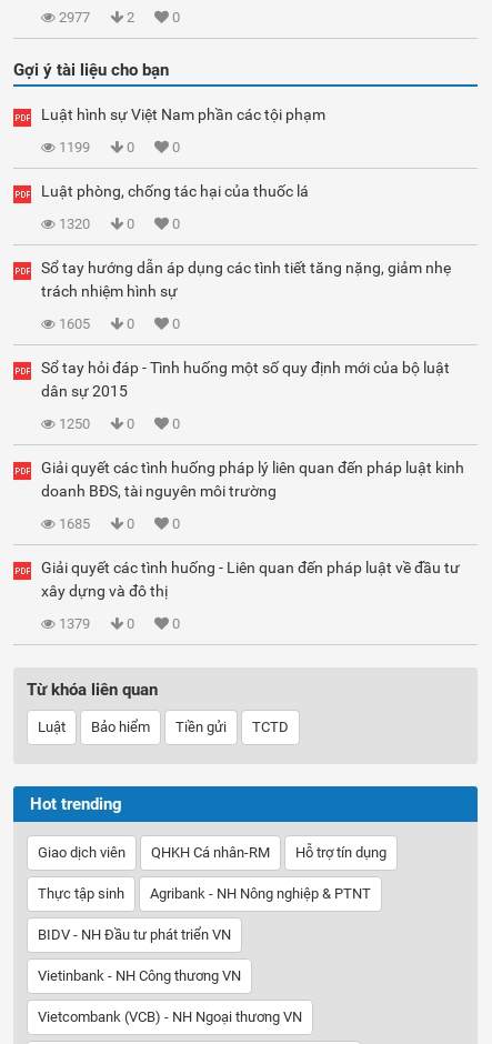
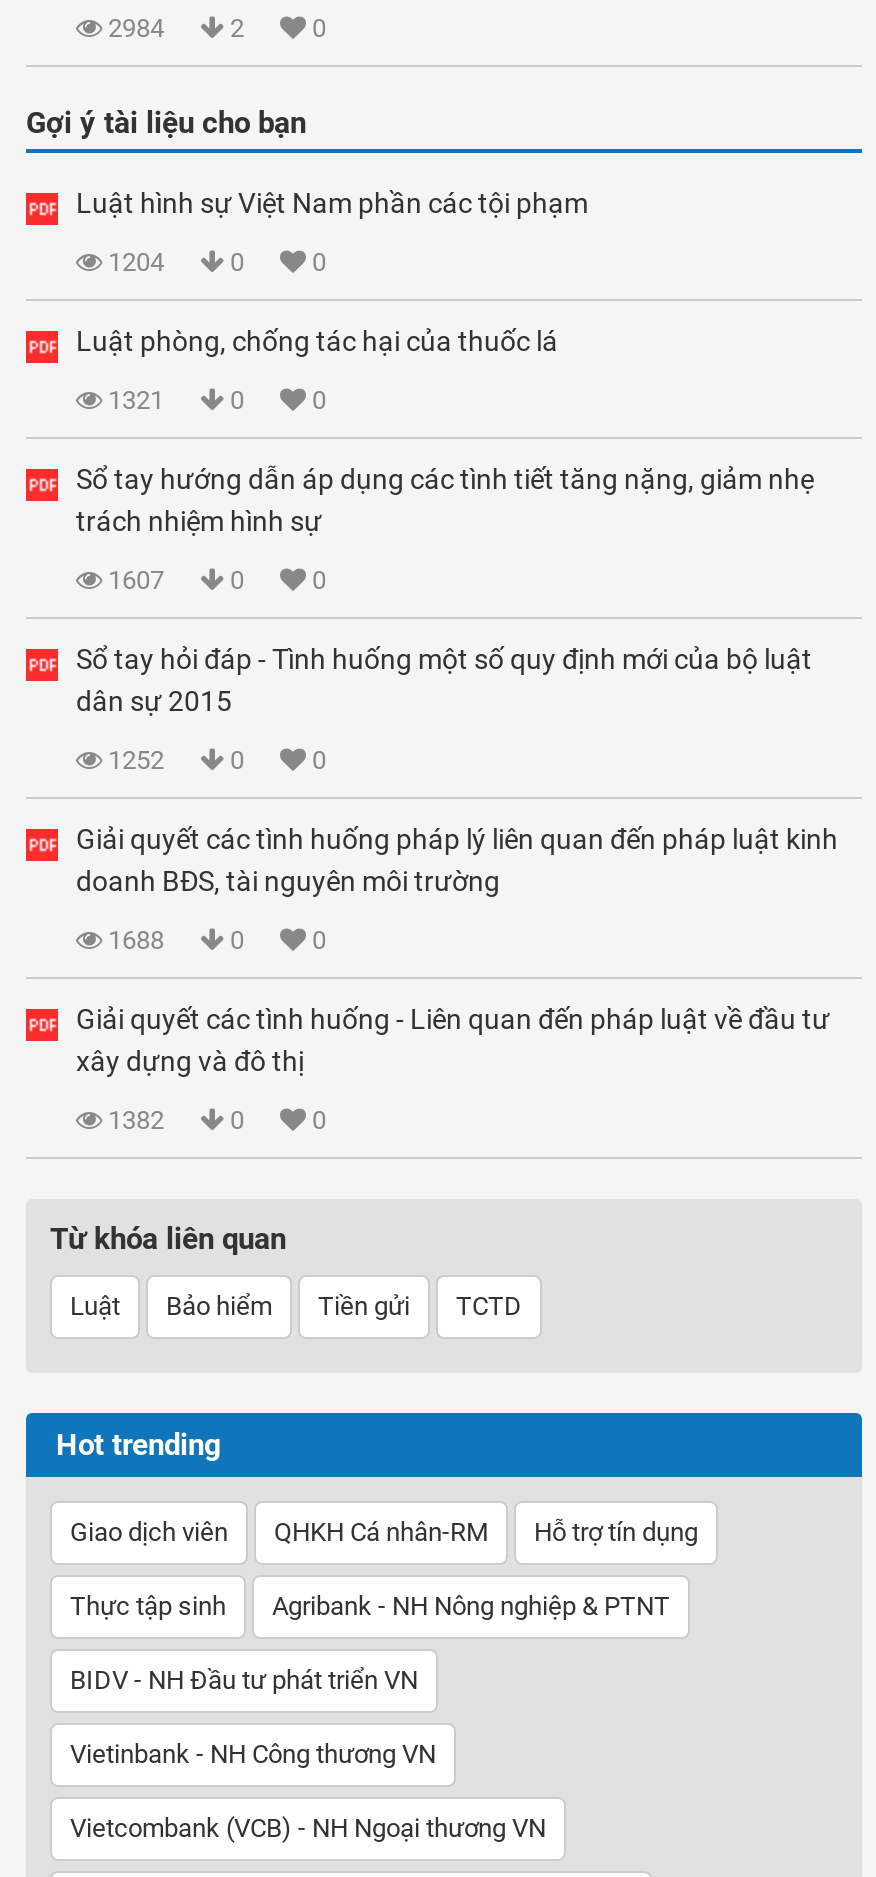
[56,9,134,26] 2977 2 -> [102,13,244,43] 2984 2
[56,139,134,155] 1199 0 -> [102,247,244,277] 1204 0
[56,215,134,232] 1320 0 -> [102,385,244,415] 1321 0
[56,315,134,332] 1605 0 -> [102,565,244,595] 1607 0
[56,415,134,432] 1250 0 -> [102,745,244,775] 1252 0
[56,515,134,532] 1685 0 -> [102,925,244,955] 1688 0
[56,615,134,632] 1379 0 -> [102,1105,244,1135] 1382 0

